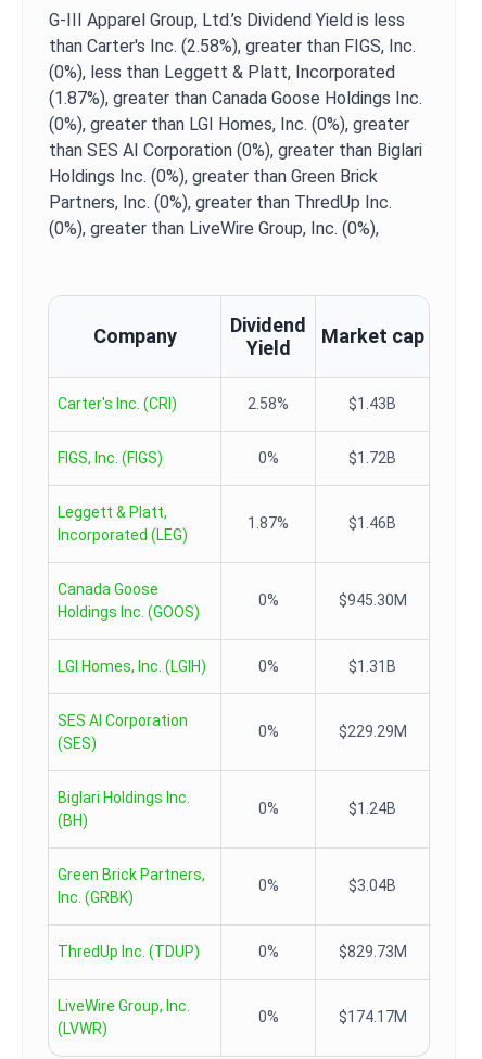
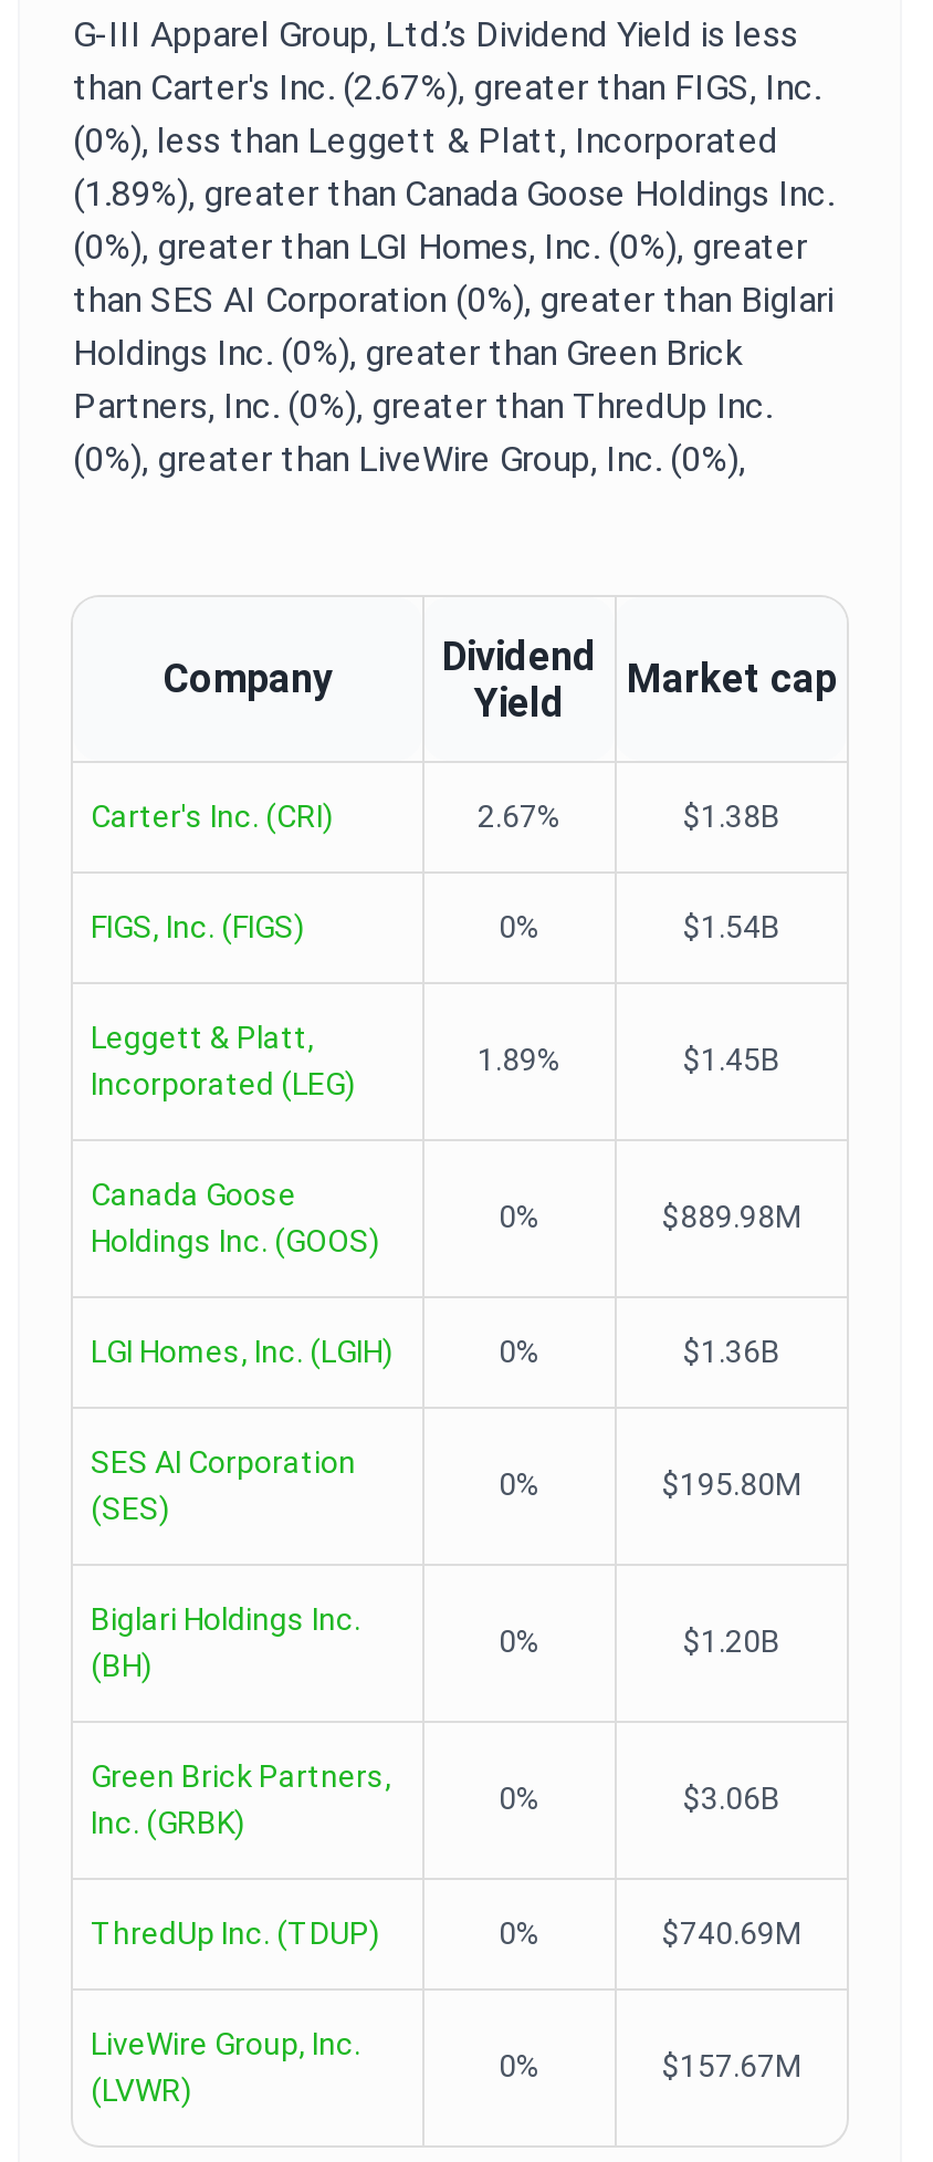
[49,36,416,56] than Carter's Inc. (2.58%), greater than FIGS, Inc. -> [73,66,820,108] than Carter's Inc. (2.67%), greater than FIGS, Inc.
[49,88,422,109] (1.87%), greater than Canada Goose Holdings Inc. -> [73,173,834,215] (1.89%), greater than Canada Goose Holdings Inc.
[248,395,396,412] 2.58% | $1.43B -> [478,798,780,834] 2.67% | $1.38B
[348,449,396,467] $1.72B -> [683,909,780,944] $1.54B
[248,514,396,532] 1.87% | $1.46B -> [478,1042,780,1077] 1.89% | $1.45B
[338,591,407,609] $945.30M -> [662,1199,801,1234] $889.98M
[348,658,396,675] $1.31B -> [683,1334,780,1369] $1.36B
[338,723,407,740] $229.29M -> [662,1466,801,1502] $195.80M
[348,800,396,817] $1.24B -> [683,1623,780,1659] $1.20B
[348,877,396,894] $3.04B -> [683,1780,780,1816] $3.06B
[338,943,407,960] $829.73M -> [662,1915,801,1951] $740.69M
[338,1008,407,1025] $174.17M -> [662,2048,801,2083] $157.67M

